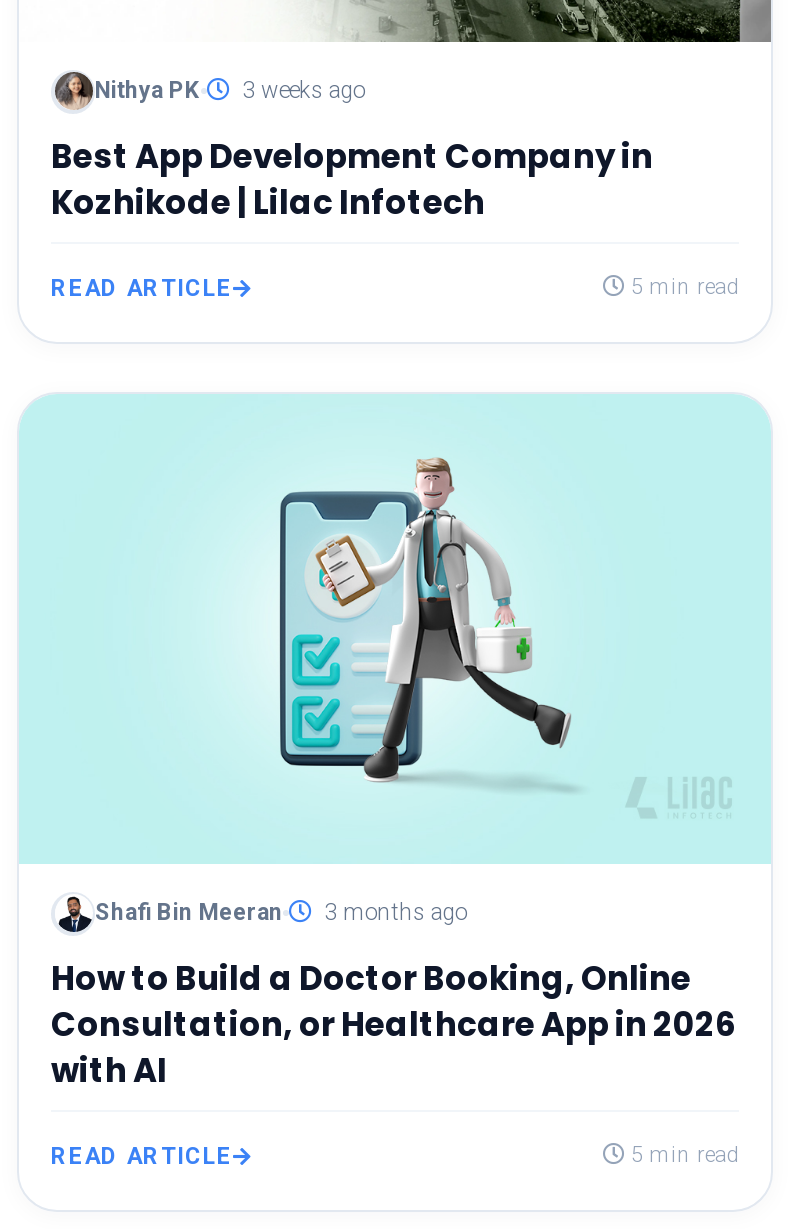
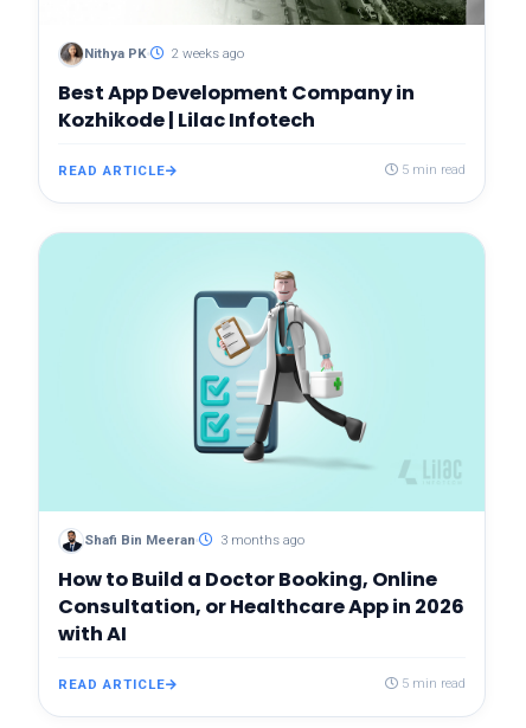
[95,76,365,104] Nithya PK 3 weeks ago -> [84,45,244,62] Nithya PK 2 weeks ago

